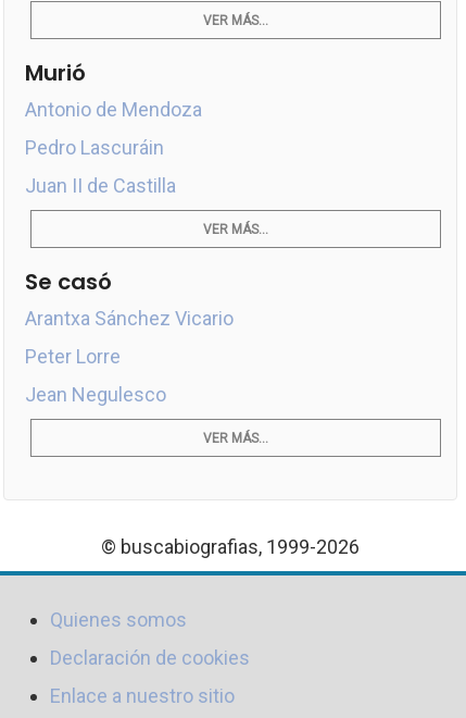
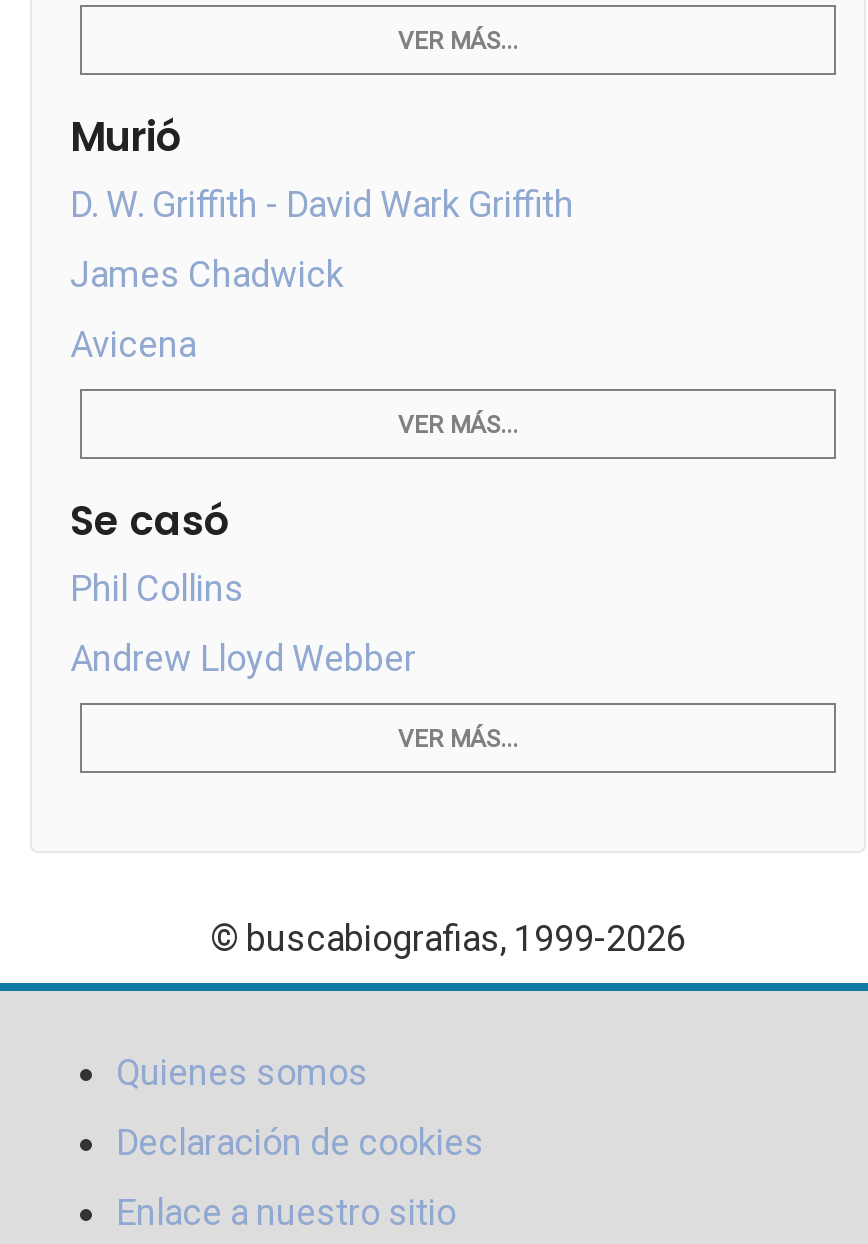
[25,98,202,121] Antonio de Mendoza -> [70,183,574,225] D. W. Griffith - David Wark Griffith
[25,136,164,159] Pedro Lascuráin -> [70,253,344,295] James Chadwick
[25,174,176,197] Juan II de Castilla -> [70,323,196,365] Avicena
[25,307,234,406] Arantxa Sánchez Vicario | Peter Lorre | Jean Negulesco -> [70,567,416,679] Phil Collins | Andrew Lloyd Webber

